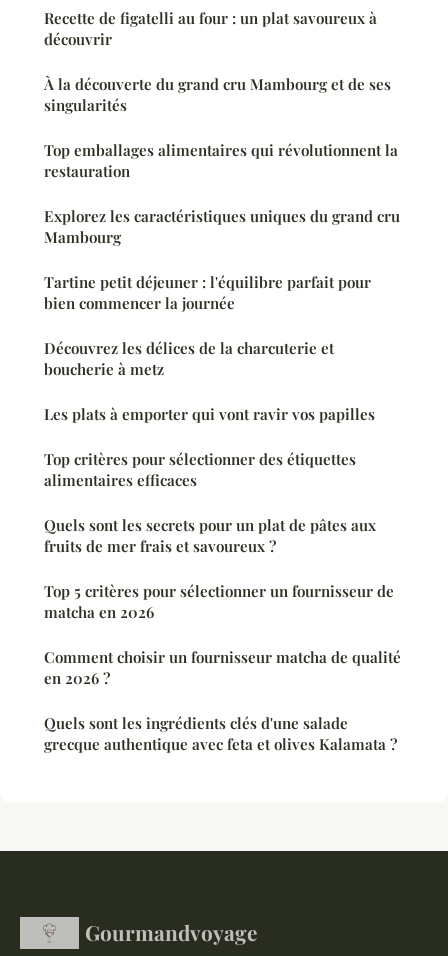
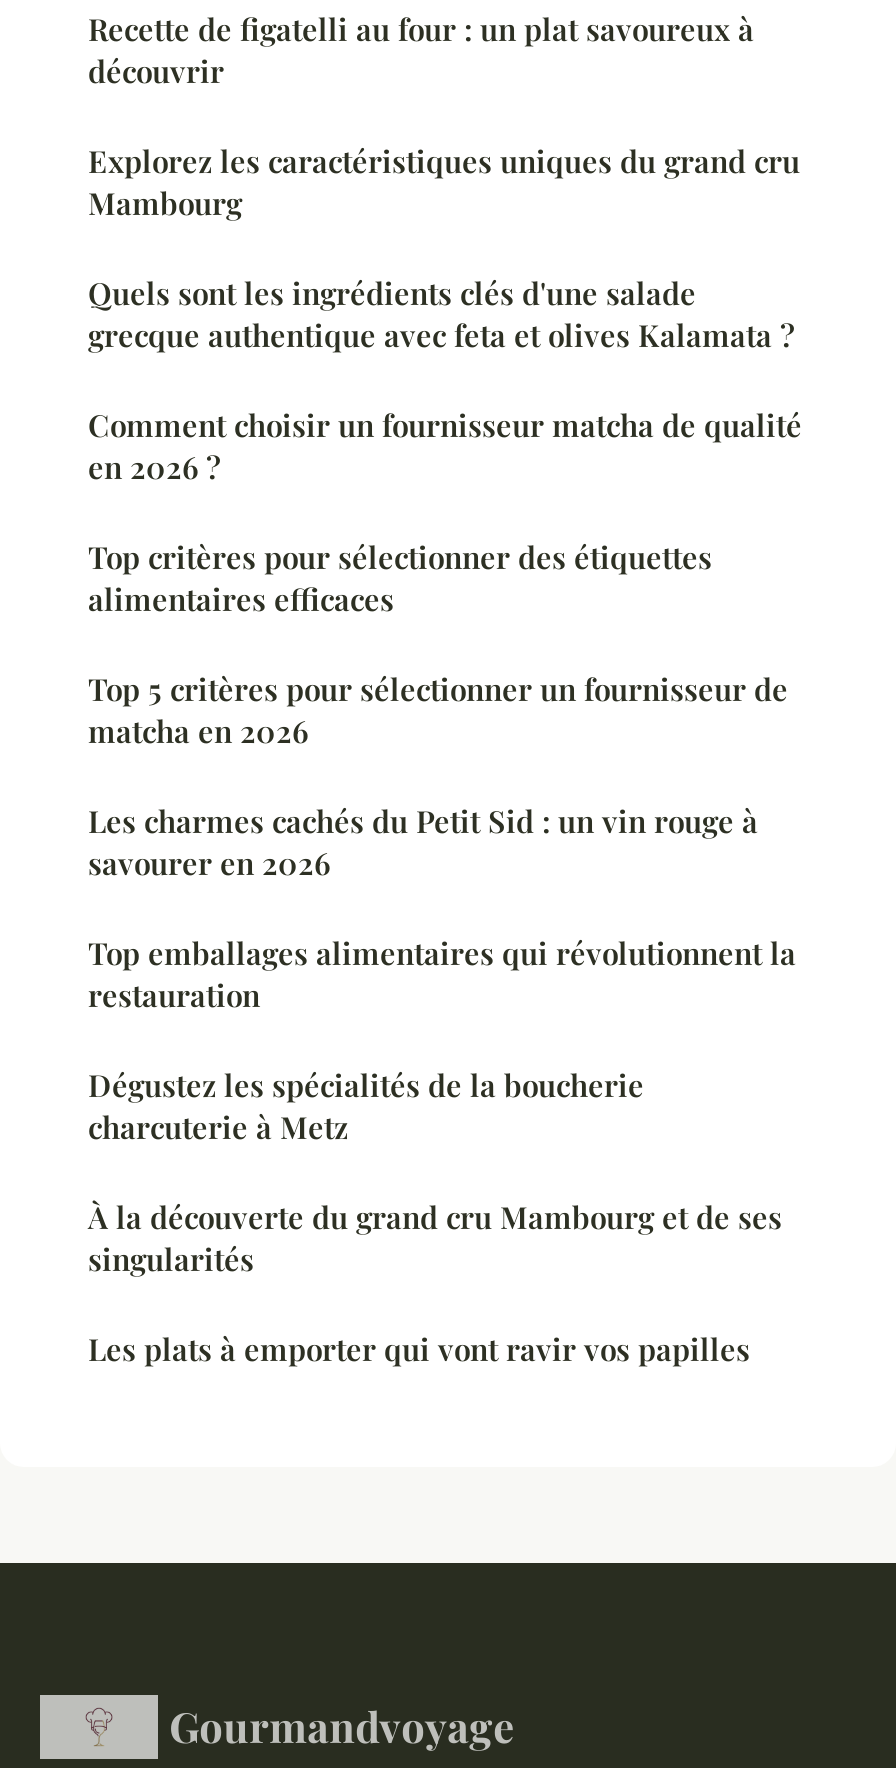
none -> [88,802,758,1148] Les charmes cachés du Petit Sid : un vin rouge à | savourer en 2026 | Dégustez les spécialités de la boucherie | charcuterie à Metz
moved [44,74,391,115] -> [88,1198,782,1280]: À la découverte du grand cru Mambourg et de ses | singularités
moved [44,140,400,247] -> [88,142,800,1016]: Top emballages alimentaires qui révolutionnent la | restauration | Explorez les caractéristiques uniques du grand cru | Mambourg
[44,272,371,379] Tartine petit déjeuner : l'équilibre parfait pour | bien commencer la journée | Découvrez les délices de la charcuterie et | boucherie à metz -> none
moved [44,404,375,424] -> [88,1330,750,1370]: Les plats à emporter qui vont ravir vos papilles
moved [44,449,356,490] -> [88,538,712,620]: Top critères pour sélectionner des étiquettes | alimentaires efficaces
[44,515,376,556] Quels sont les secrets pour un plat de pâtes aux | fruits de mer frais et savoureux ? -> none
moved [44,581,401,754] -> [88,274,802,752]: Top 5 critères pour sélectionner un fournisseur de | matcha en 2026 | Comment choisir un fournisseur matcha de qualité | en 2026 ? | Quels sont les ingrédients clés d'une salade | grecque authentique avec feta et olives Kalamata ?

